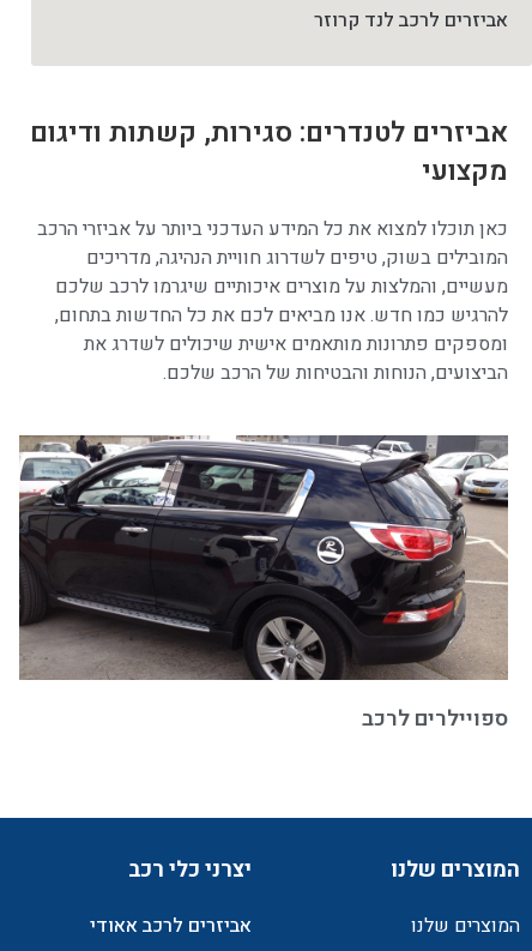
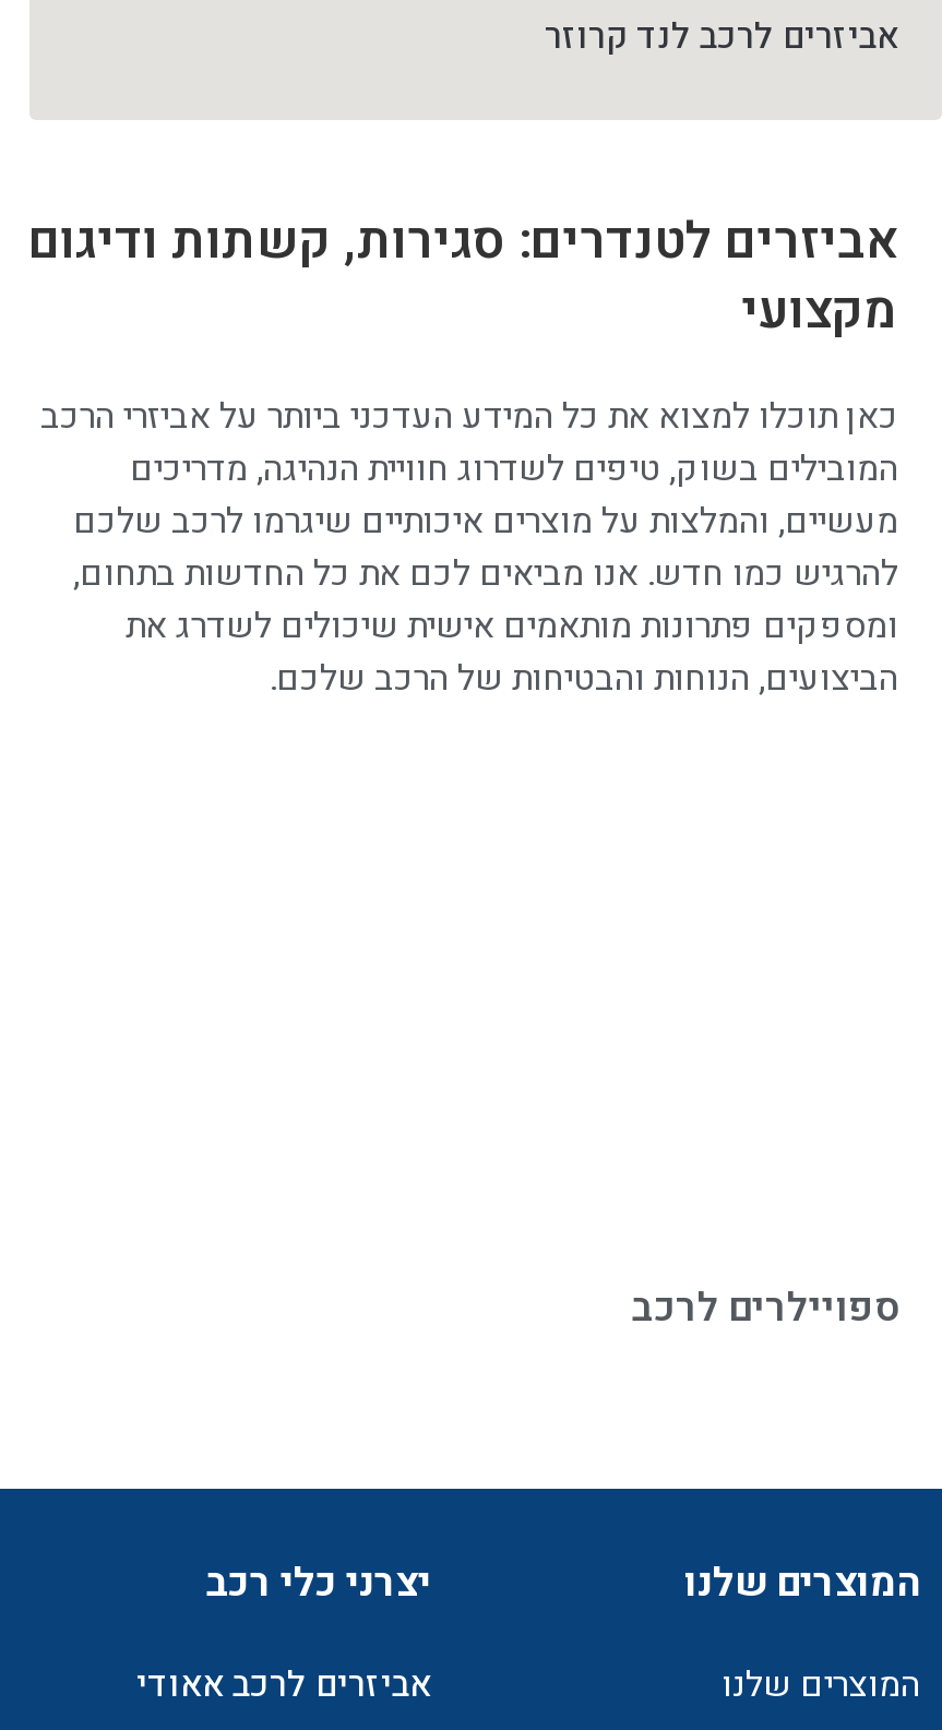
[18,434,509,681] [image] -> none

